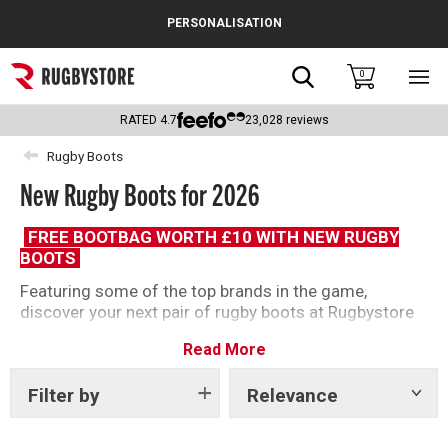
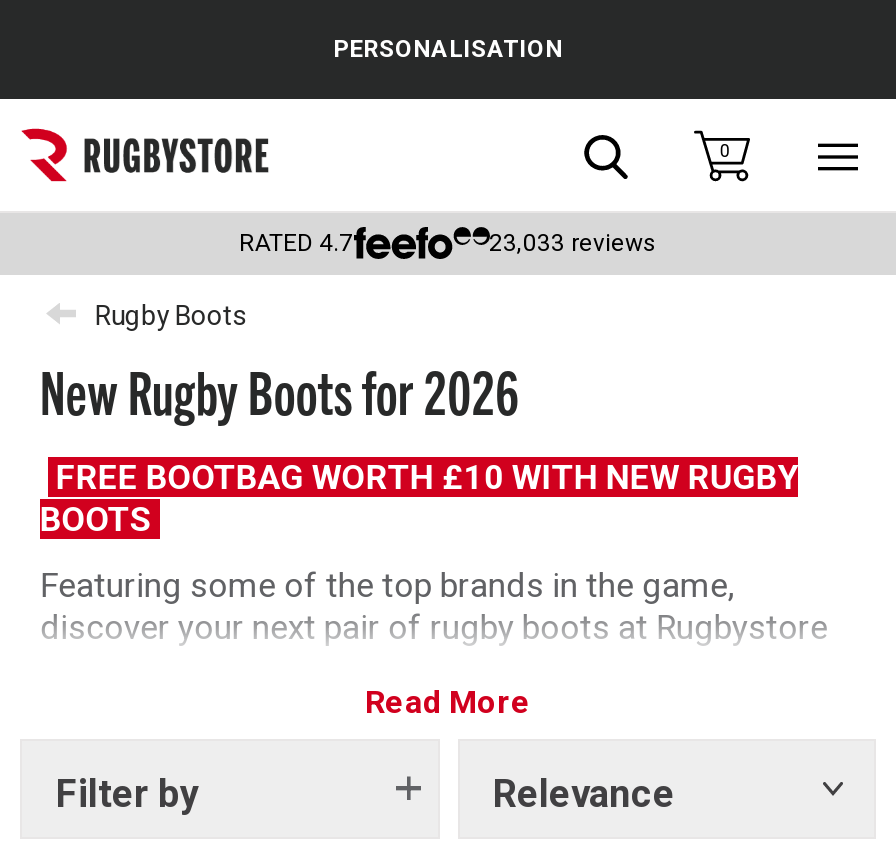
[244,113,328,127] 23,028 reviews -> [489,229,657,257] 23,033 reviews

